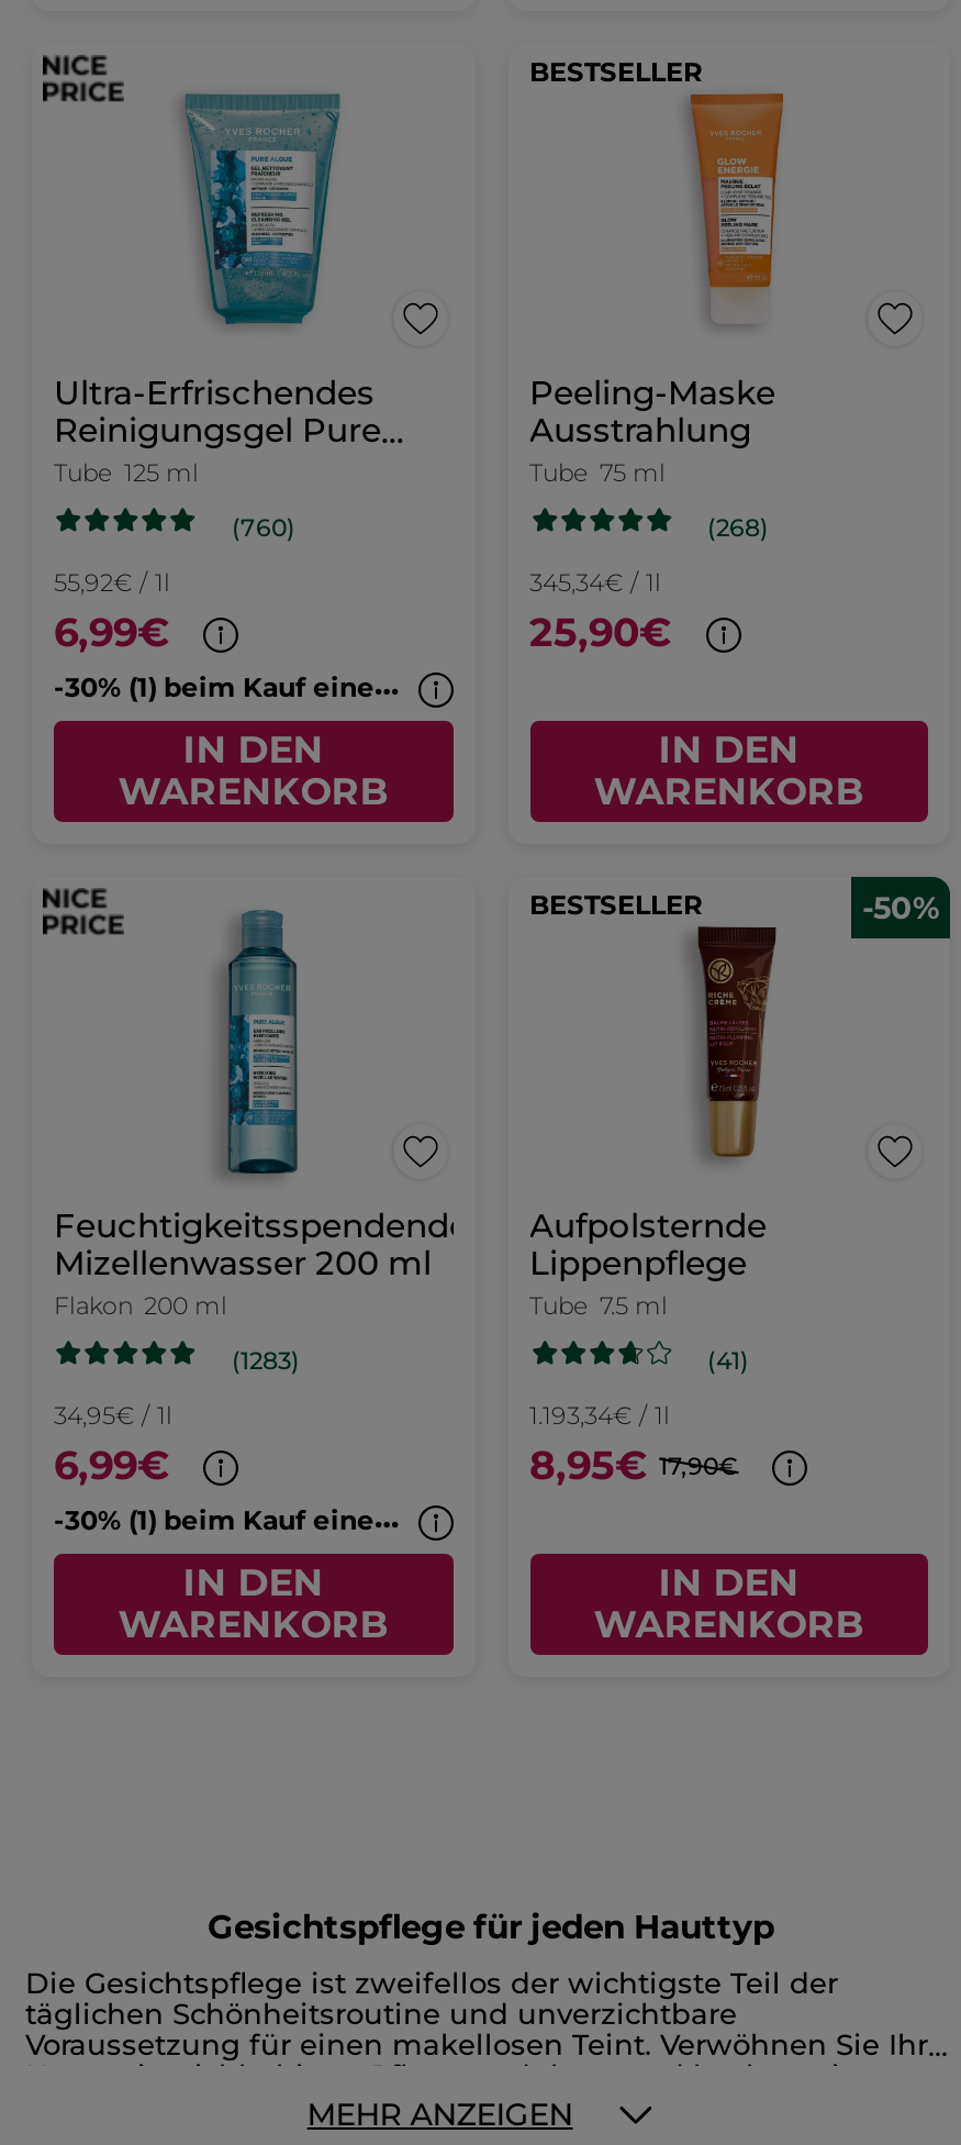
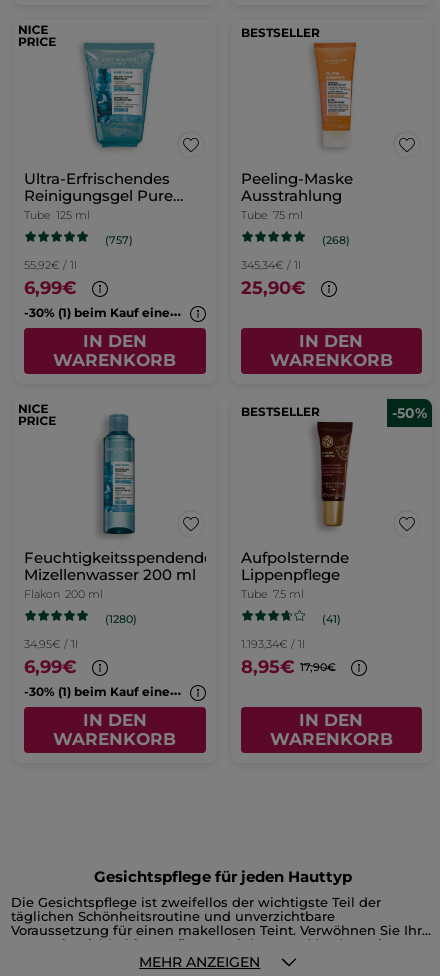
[232,512,295,542] (760) -> [105,233,133,247] (757)
[232,1345,300,1375] (1283) -> [105,612,137,626] (1280)

